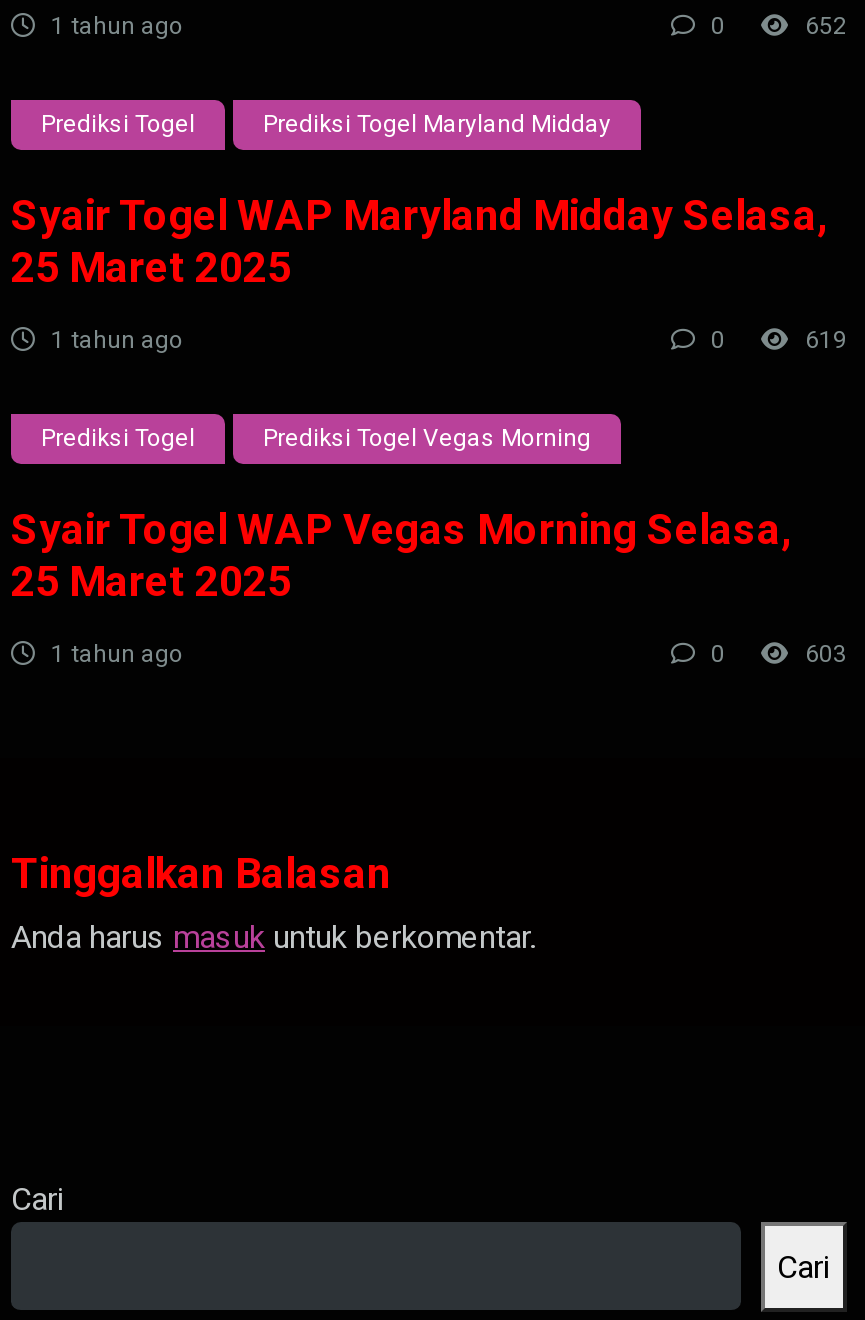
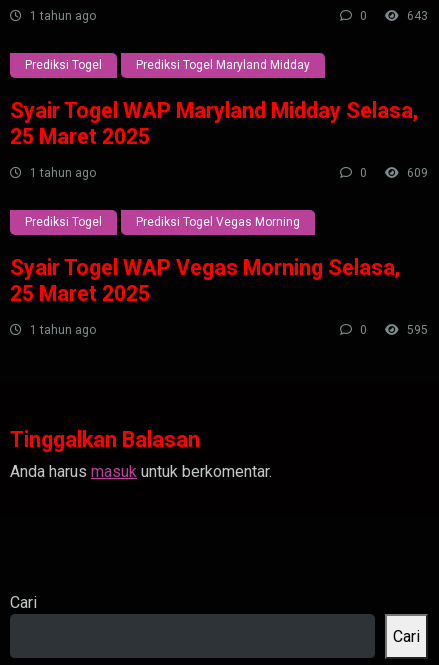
[799,12,847,40] 652 -> [404,9,428,23] 643
[799,326,847,354] 619 -> [404,166,428,180] 609
[799,640,847,668] 603 -> [404,323,428,337] 595

